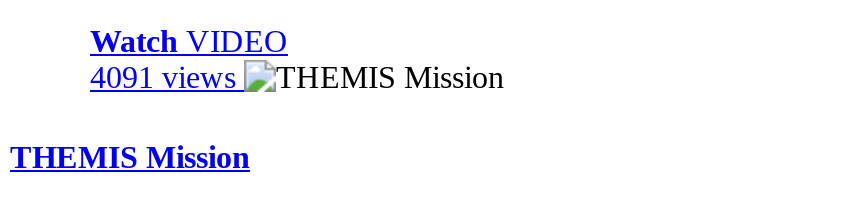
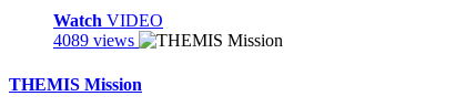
[90,60,244,94] 4091 views -> [53,31,139,50] 4089 views

